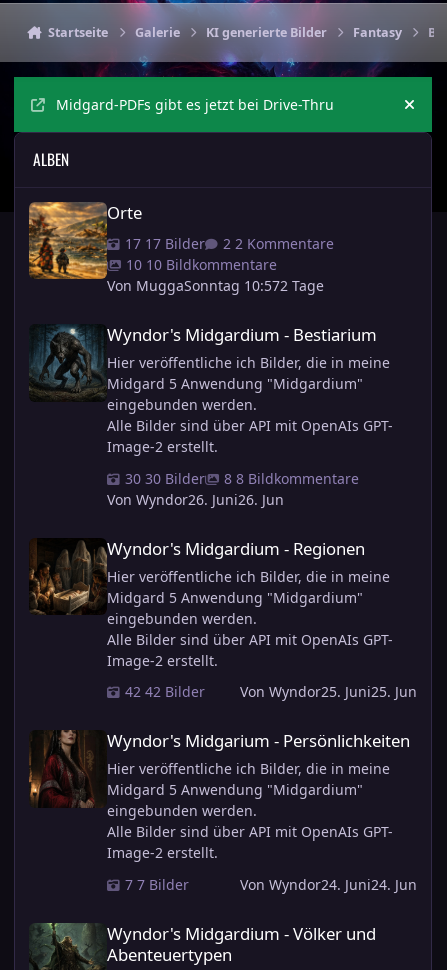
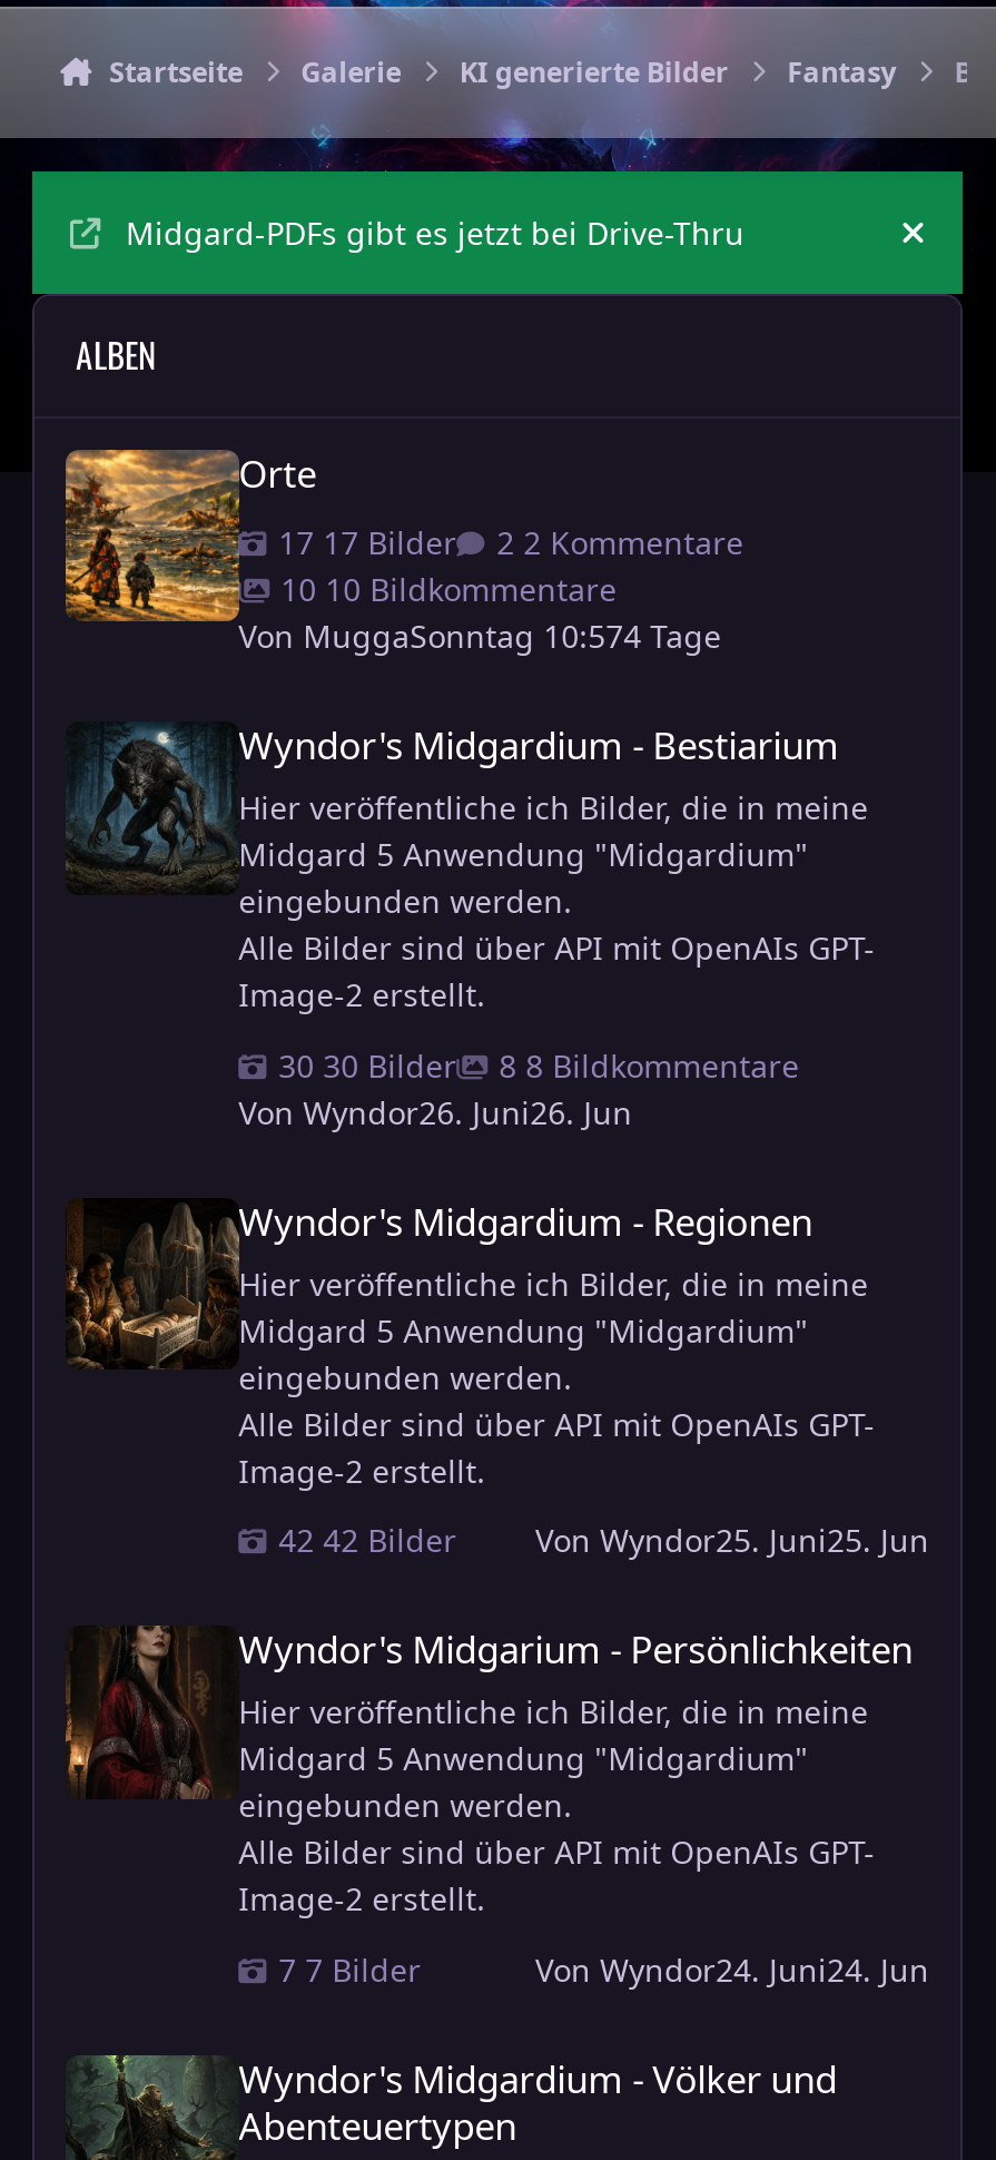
[107,276,324,295] Von MuggaSonntag 10:572 Tage -> [238,615,721,657] Von MuggaSonntag 10:574 Tage

